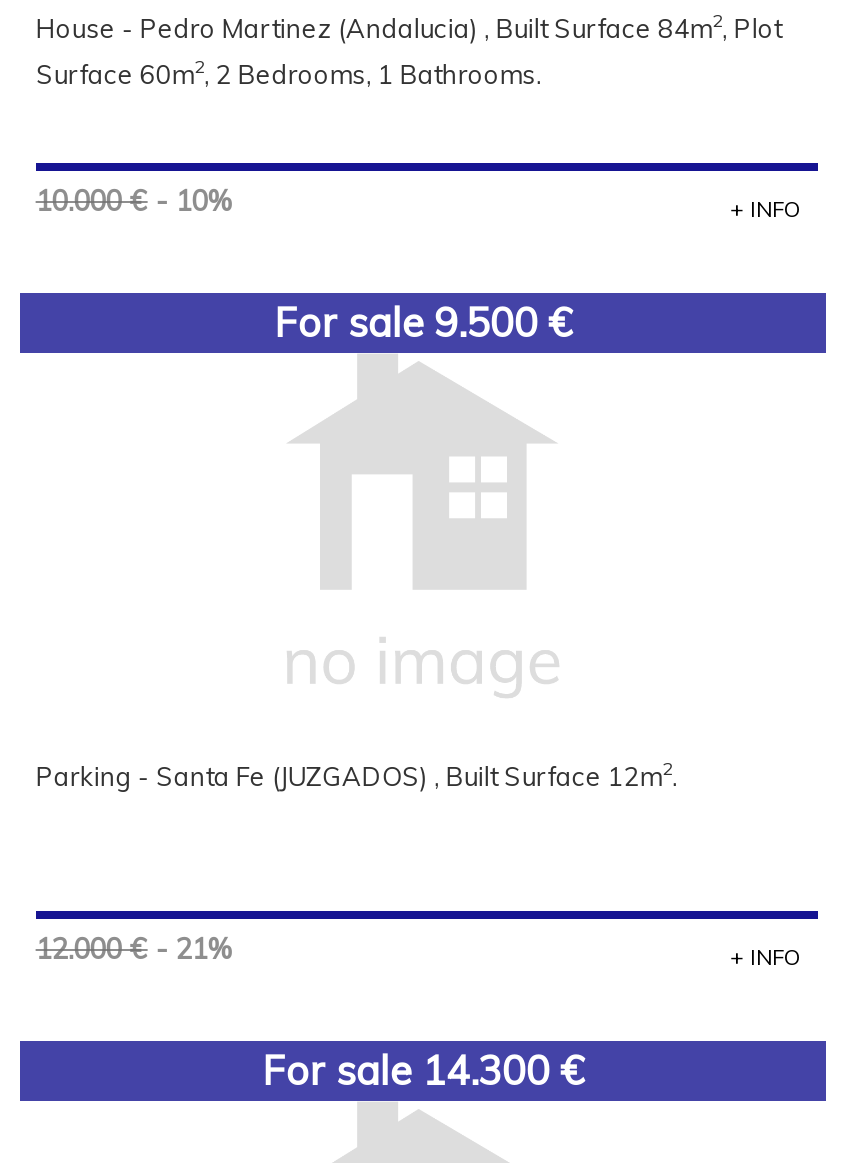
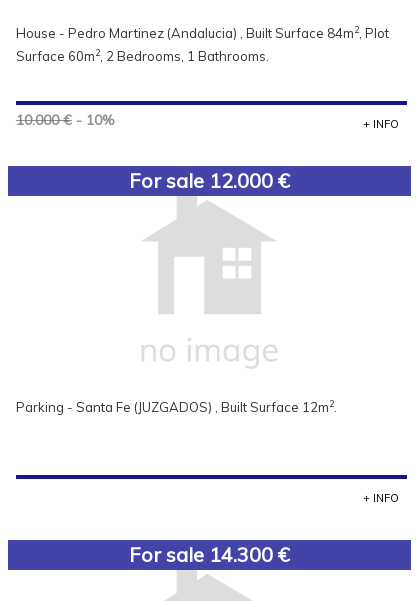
[274,297,572,347] For sale 9.500 € -> [129,168,290,193] For sale 12.000 €
[36,931,232,967] 12.000 € - 21% -> none

